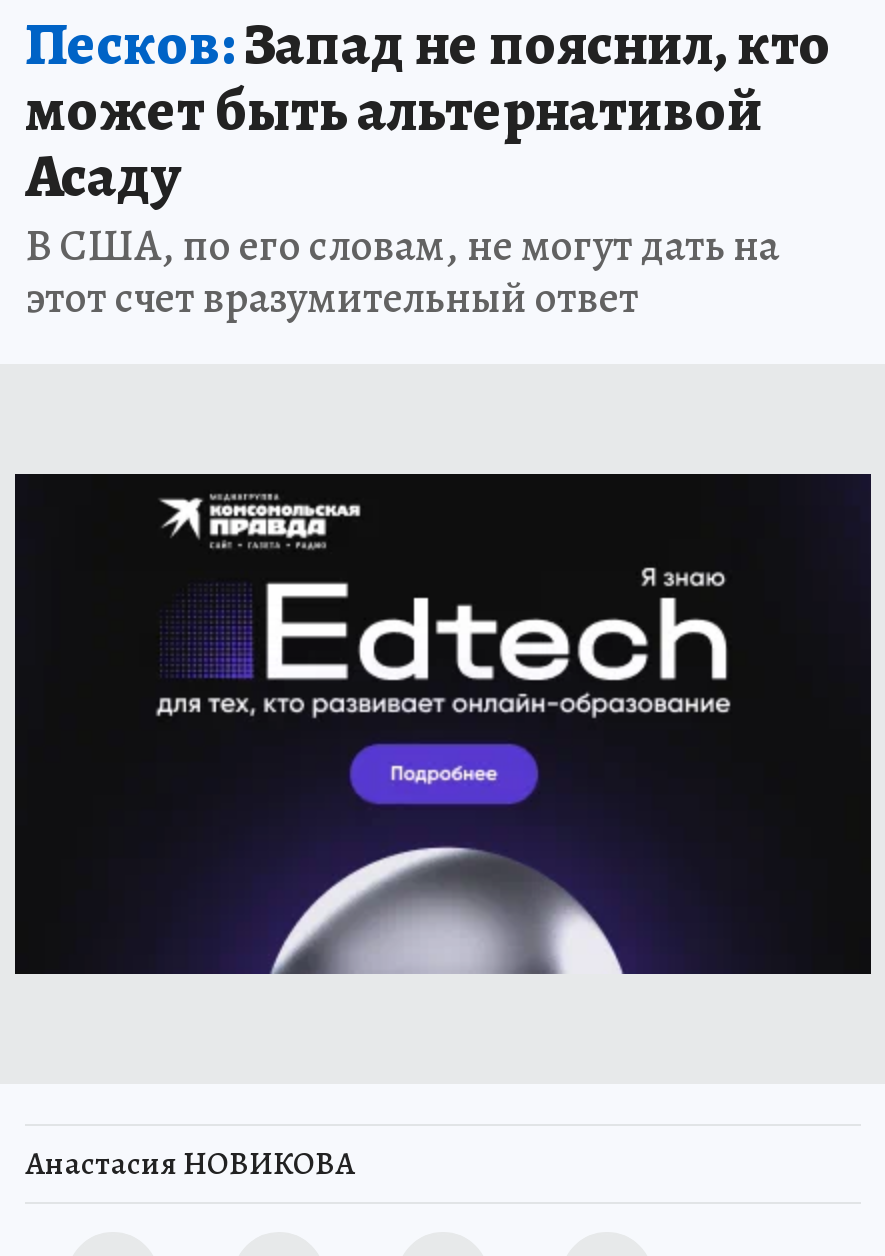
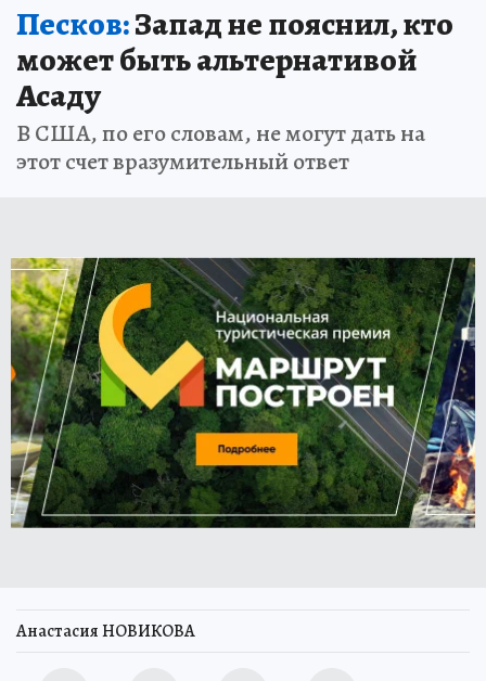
[13,472,873,974] [image] -> [10,257,476,529] [image]

